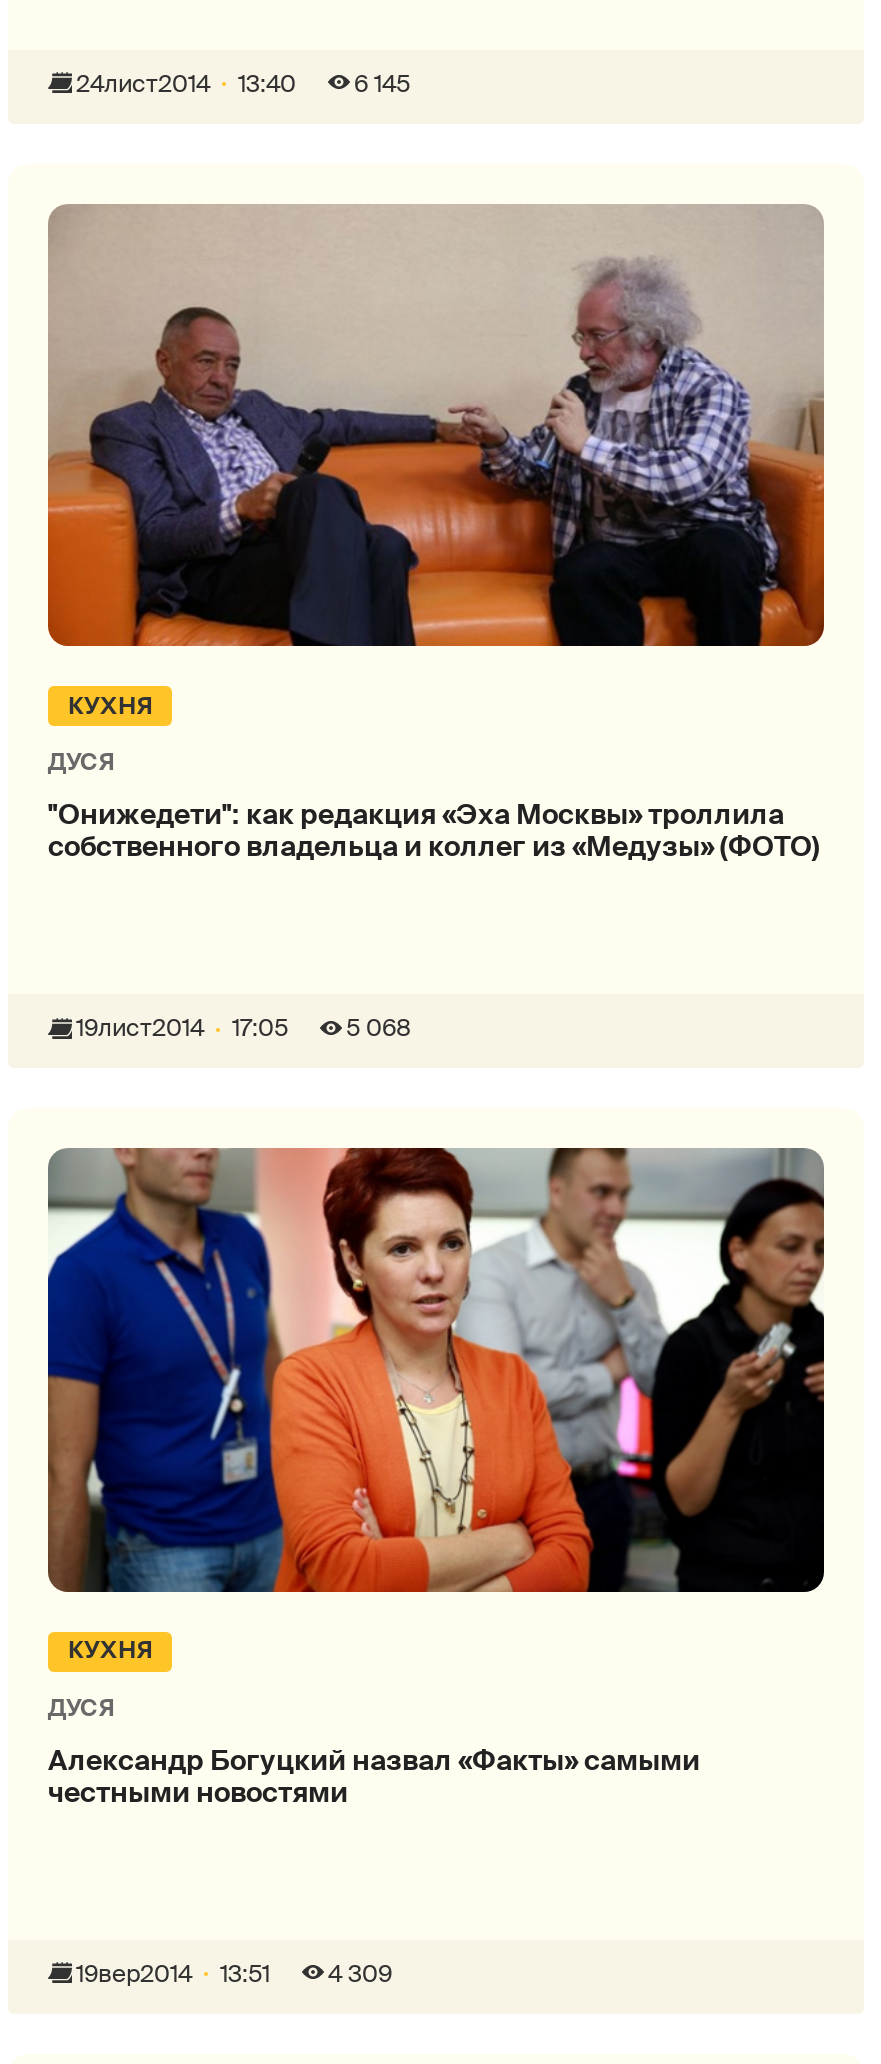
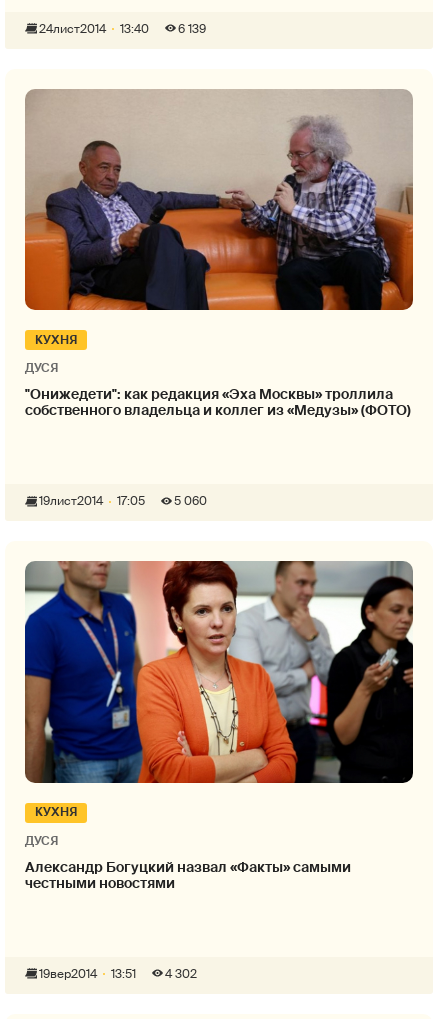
[354,67,410,99] 6 145 -> [178,21,206,37] 6 139
[76,1012,412,1044] 19лист2014 17:05 5 068 -> [39,493,207,509] 19лист2014 17:05 5 060
[328,1957,392,1989] 4 309 -> [165,966,197,982] 4 302

